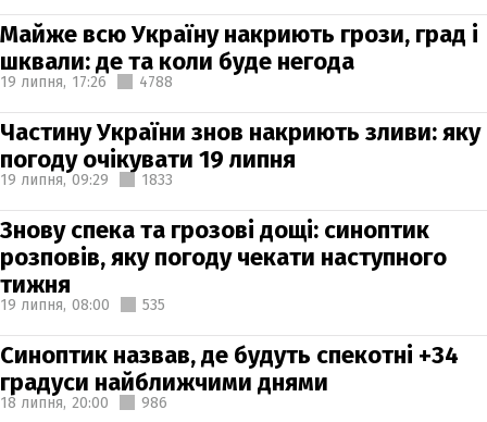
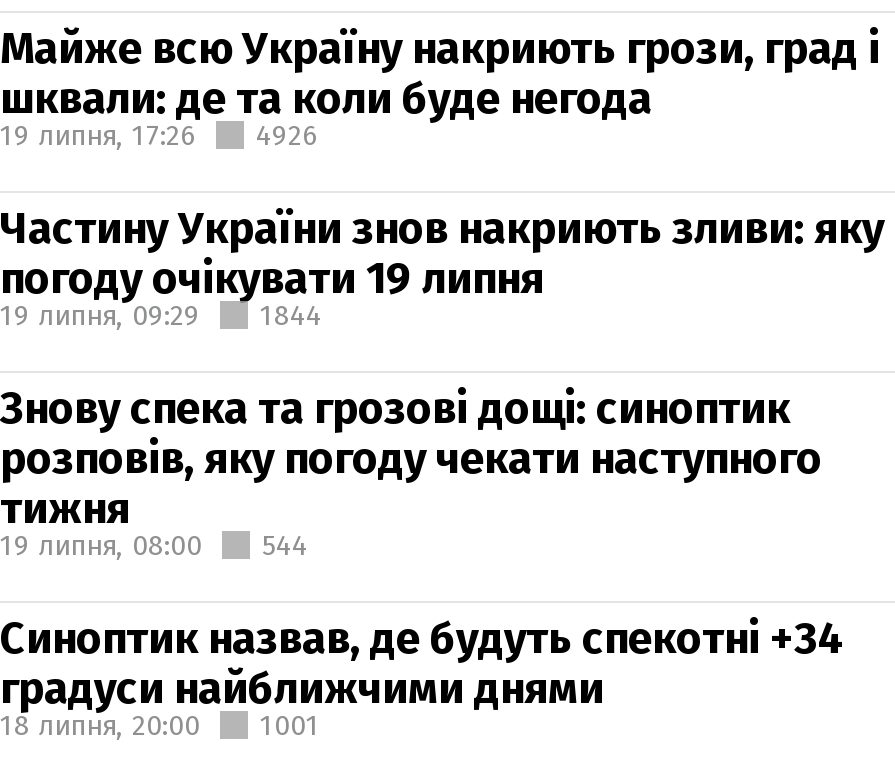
[0,72,173,91] 19 липня, 17:26 4788 -> [0,118,318,152] 19 липня, 17:26 4926
[0,170,173,189] 19 липня, 09:29 1833 -> [0,298,322,332] 19 липня, 09:29 1844
[0,295,165,314] 19 липня, 08:00 535 -> [0,528,308,562] 19 липня, 08:00 544
[0,393,167,412] 18 липня, 20:00 986 -> [0,708,320,742] 18 липня, 20:00 1001

